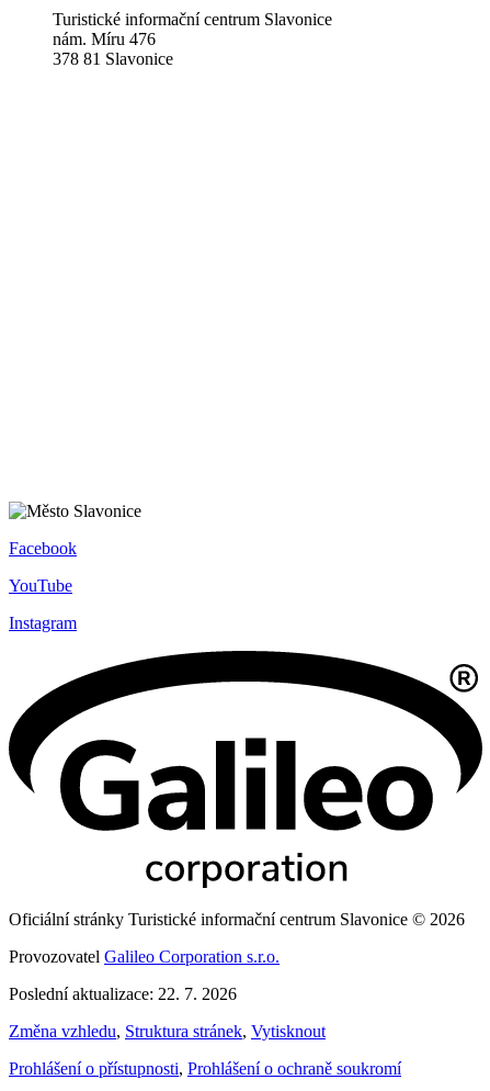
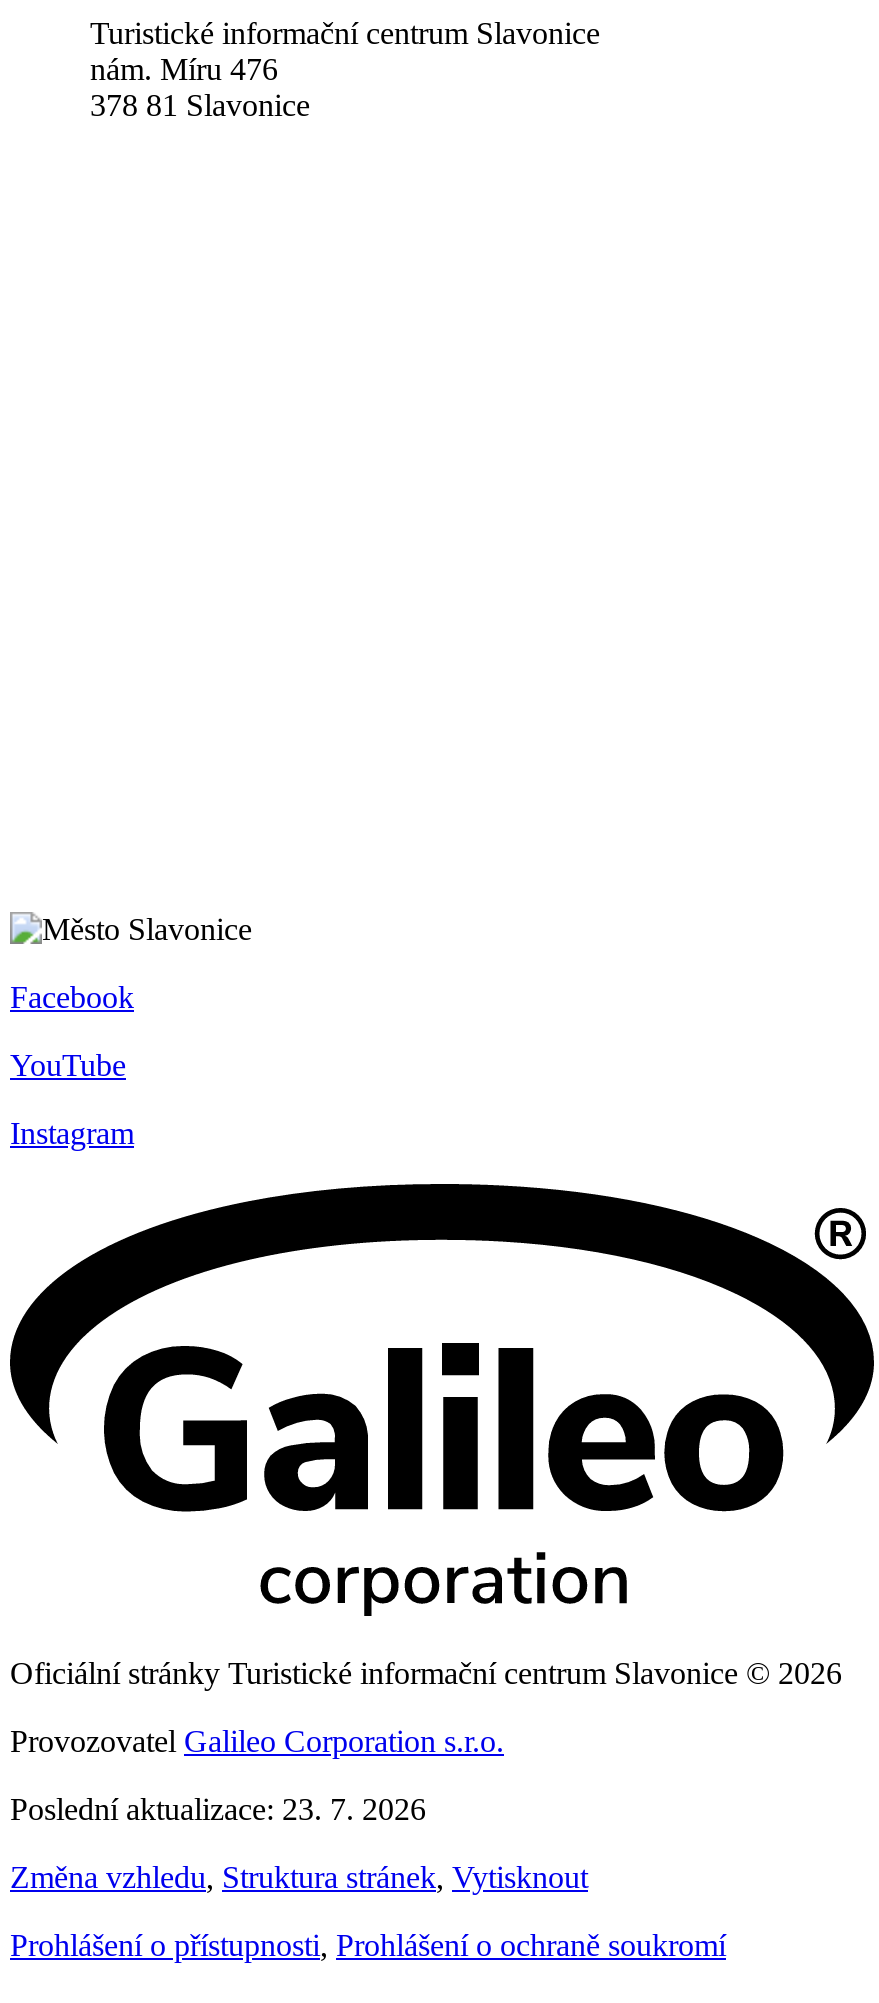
[9,985,237,1003] Poslední aktualizace: 22. 7. 2026 -> [10,1792,426,1826] Poslední aktualizace: 23. 7. 2026

